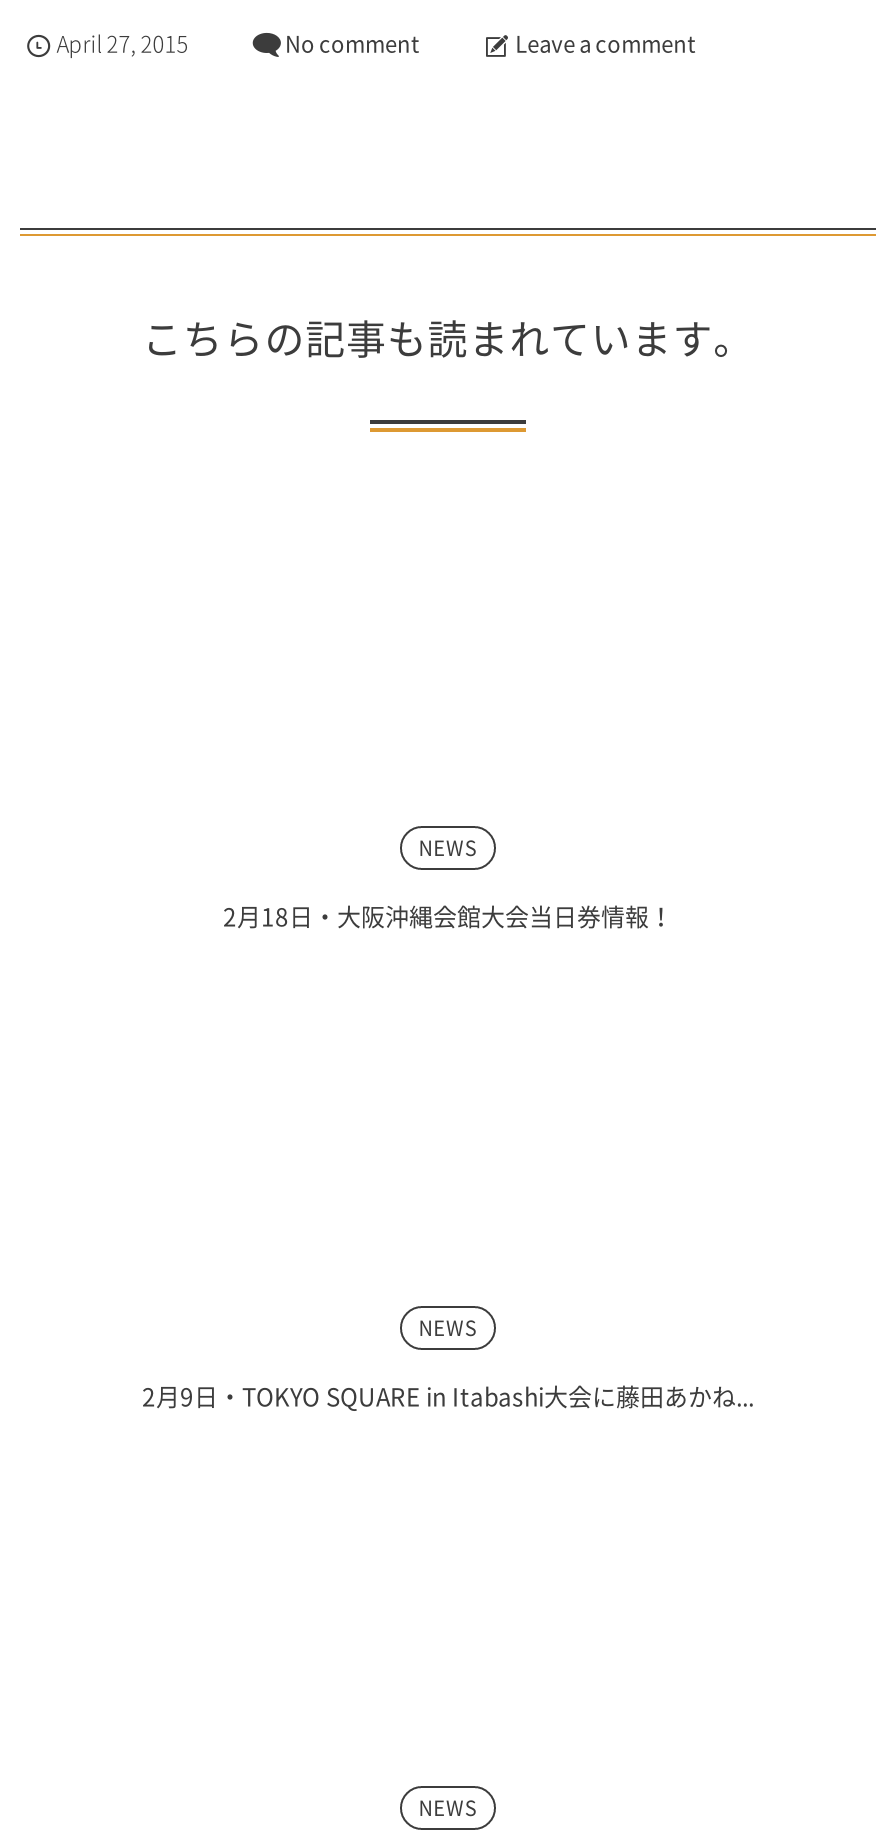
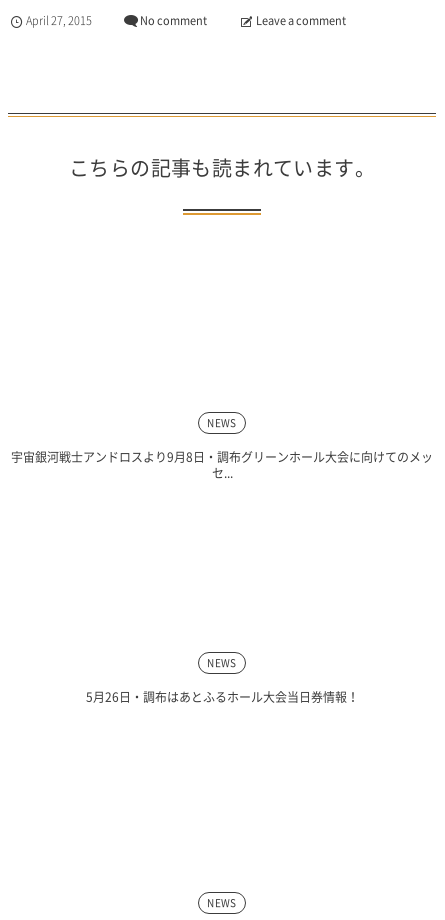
[223,899,673,935] 2月18日・大阪沖縄会館大会当日券情報！ -> [11,448,433,482] 宇宙銀河戦士アンドロスより9月8日・調布グリーンホール大会に向けてのメッ | セ...
[142,1379,754,1415] 2月9日・TOKYO SQUARE in Itabashi大会に藤田あかね... -> [85,688,358,706] 5月26日・調布はあとふるホール大会当日券情報！

